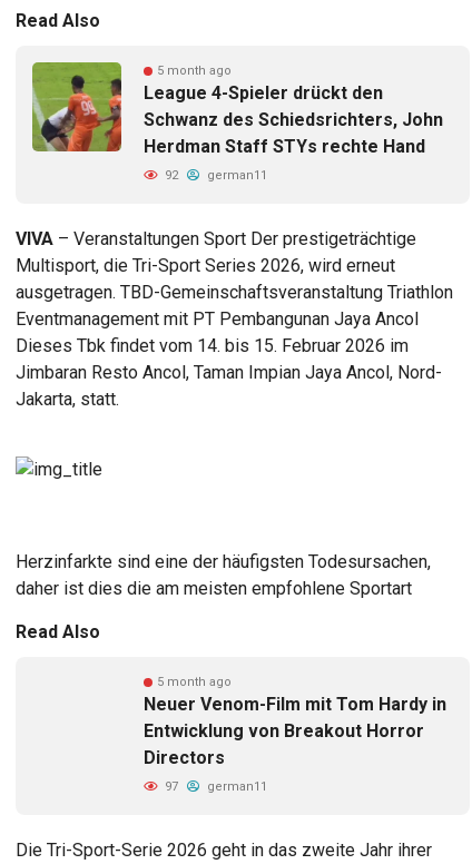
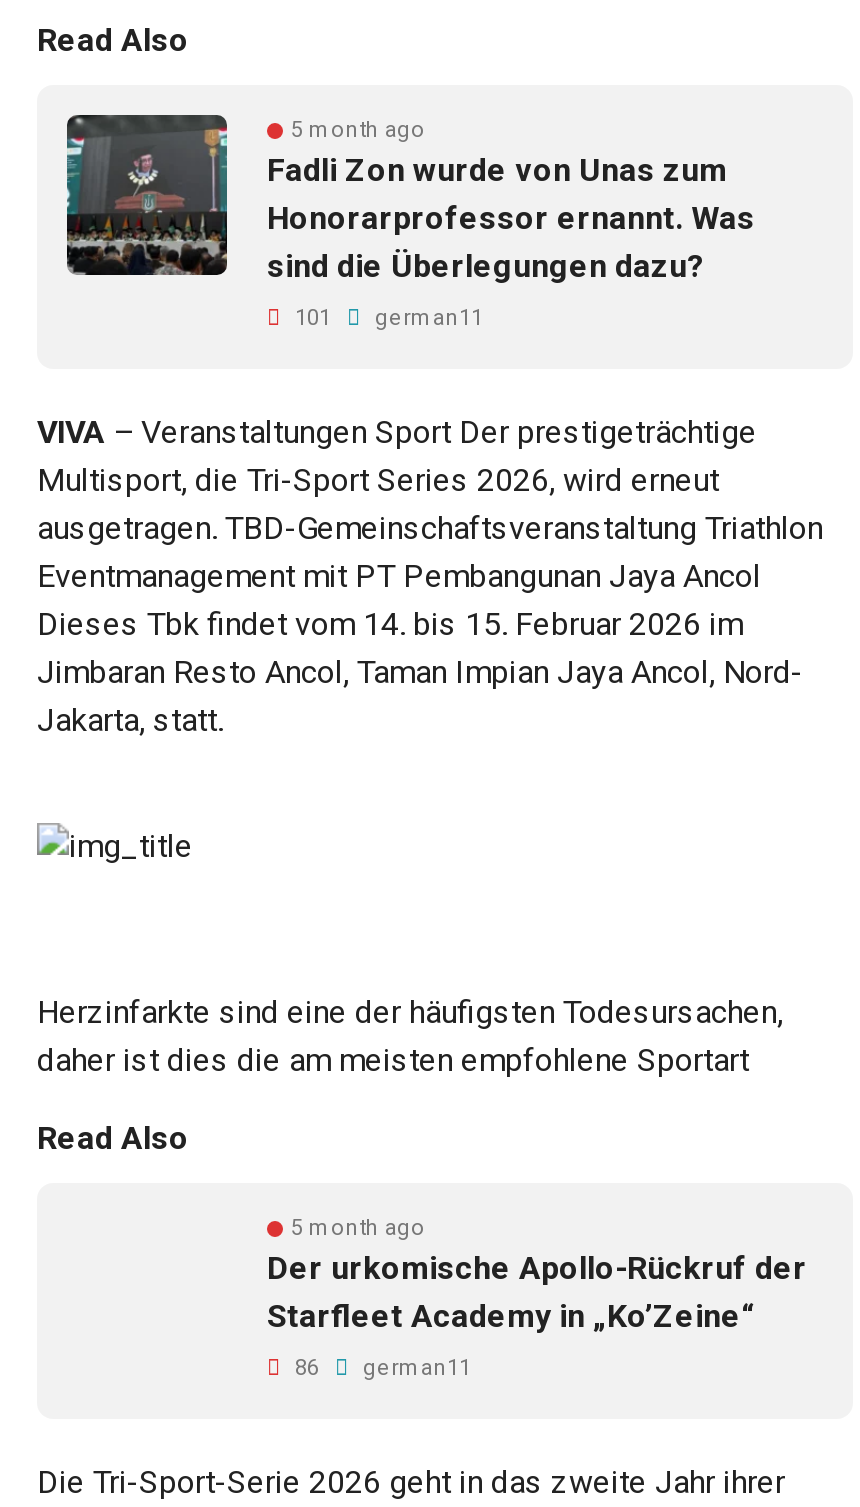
[31,61,443,158] [image] | League 4-Spieler drückt den | Schwanz des Schiedsrichters, John | Herdman Staff STYs rechte Hand -> [65,113,755,286] [image] | Fadli Zon wurde von Unas zum | Honorarprofessor ernannt. Was | sind die Überlegungen dazu?
[161,169,267,183] 92 german11 -> [289,306,483,332] 101 german11
[144,694,446,769] Neuer Venom-Film mit Tom Hardy in | Entwicklung von Breakout Horror | Directors -> [267,1250,807,1336] Der urkomische Apollo-Rückruf der | Starfleet Academy in „Ko’Zeine“
[161,780,267,794] 97 german11 -> [289,1356,471,1382] 86 german11

